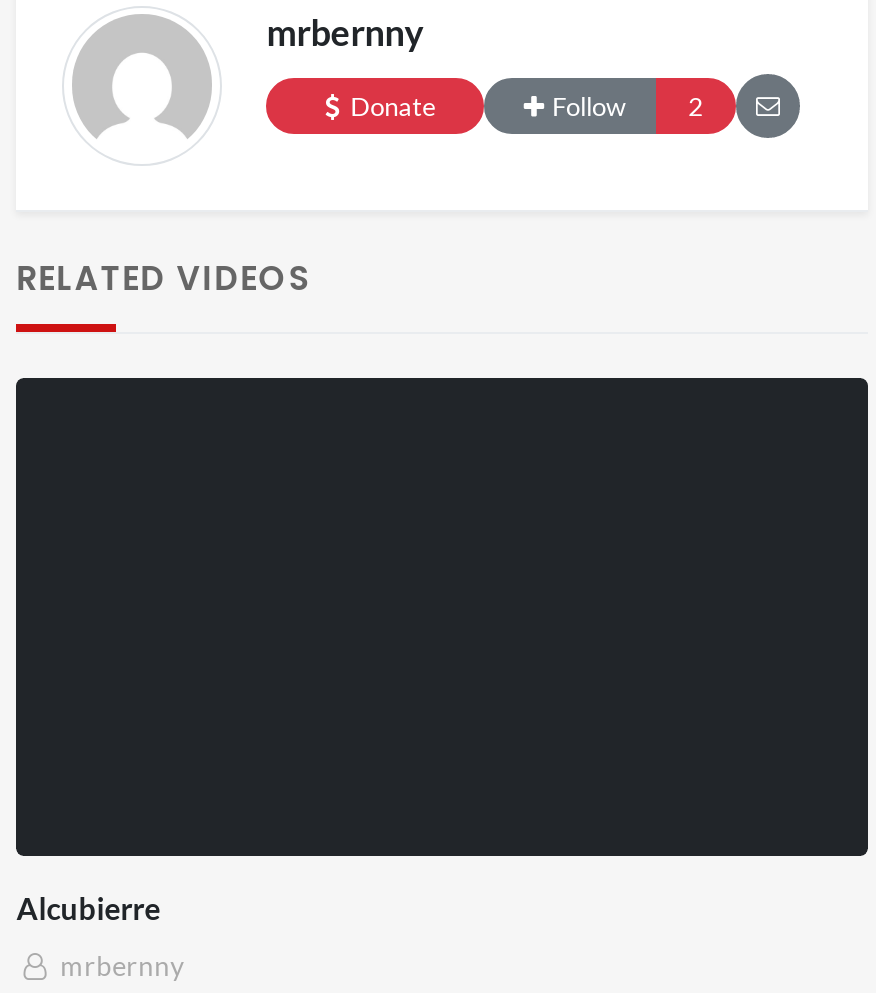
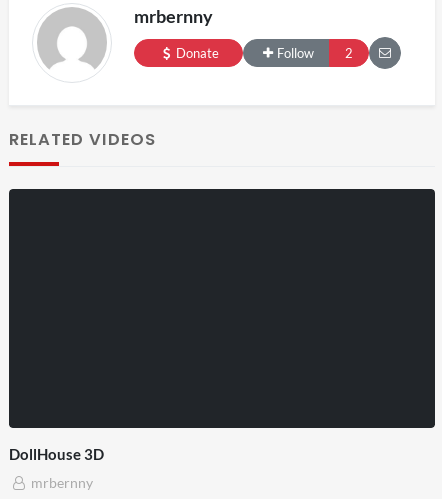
[16,891,160,927] Alcubierre -> [9,445,104,463] DollHouse 3D

